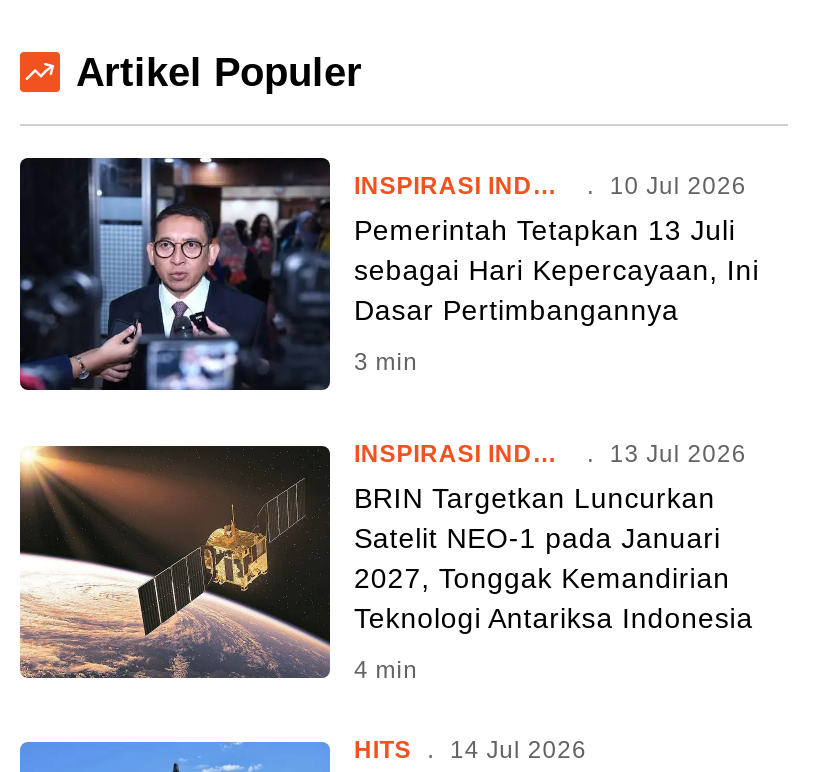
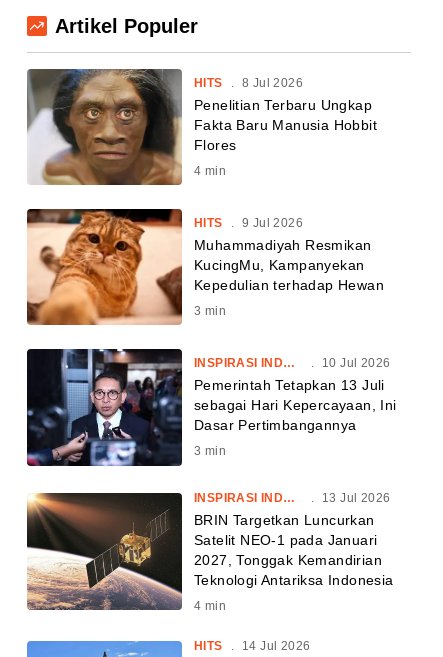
none -> [26,68,377,186] [image] | HITS . 8 Jul 2026 | Penelitian Terbaru Ungkap | Fakta Baru Manusia Hobbit | Flores | 4 min
none -> [26,208,384,326] [image] | HITS . 9 Jul 2026 | Muhammadiyah Resmikan | KucingMu, Kampanyekan | Kepedulian terhadap Hewan | 3 min

